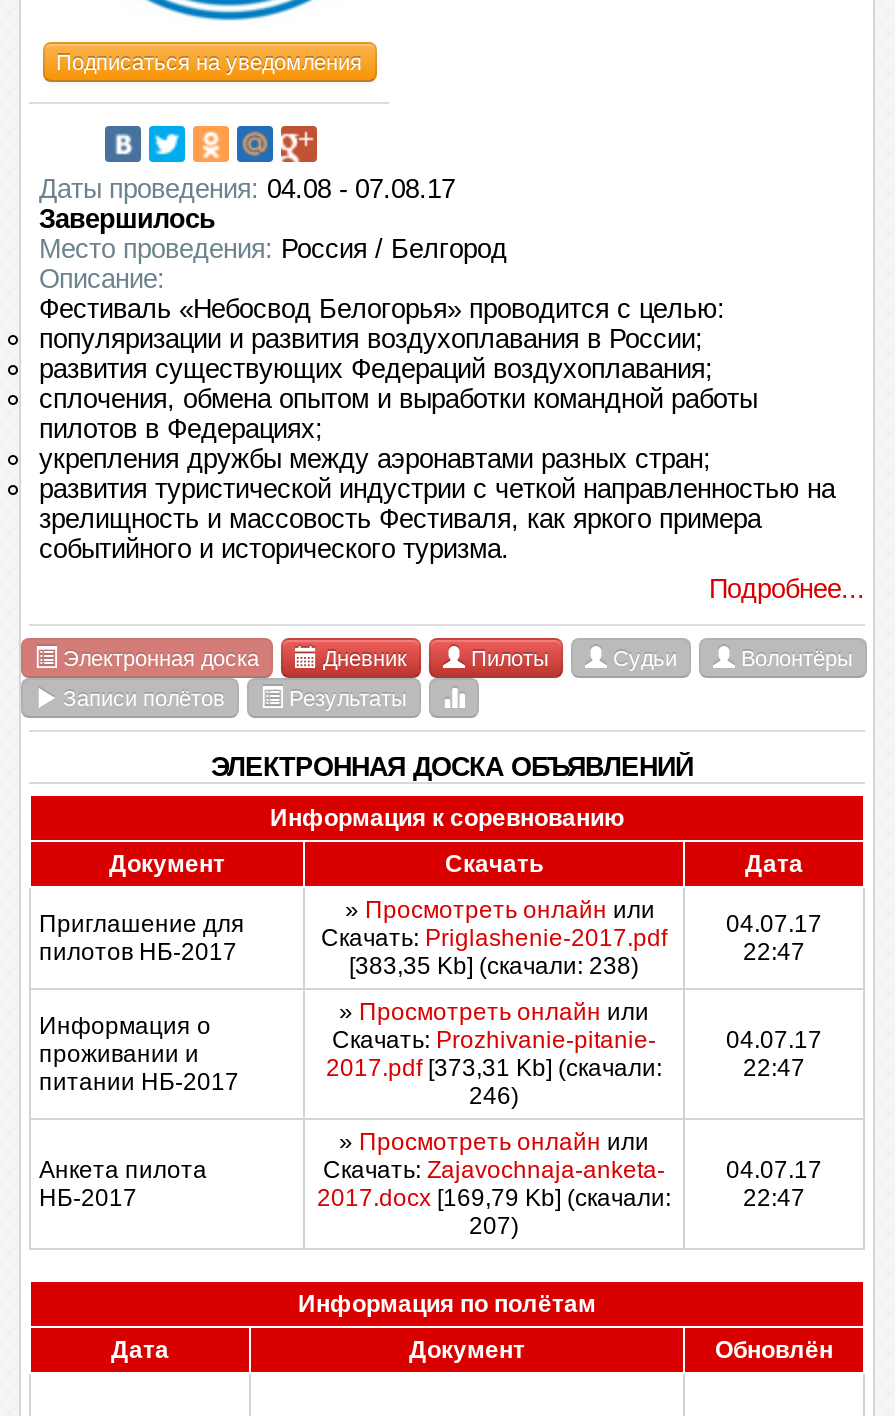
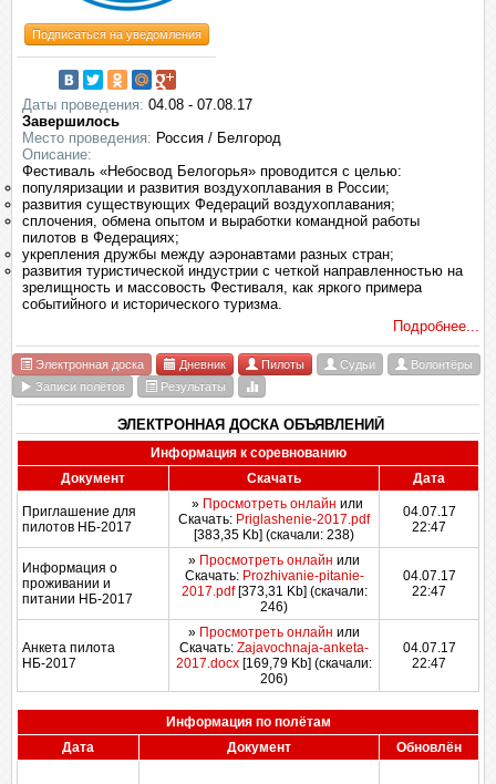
[469,1212,519,1240] 207) -> [260,671,288,687] 206)

